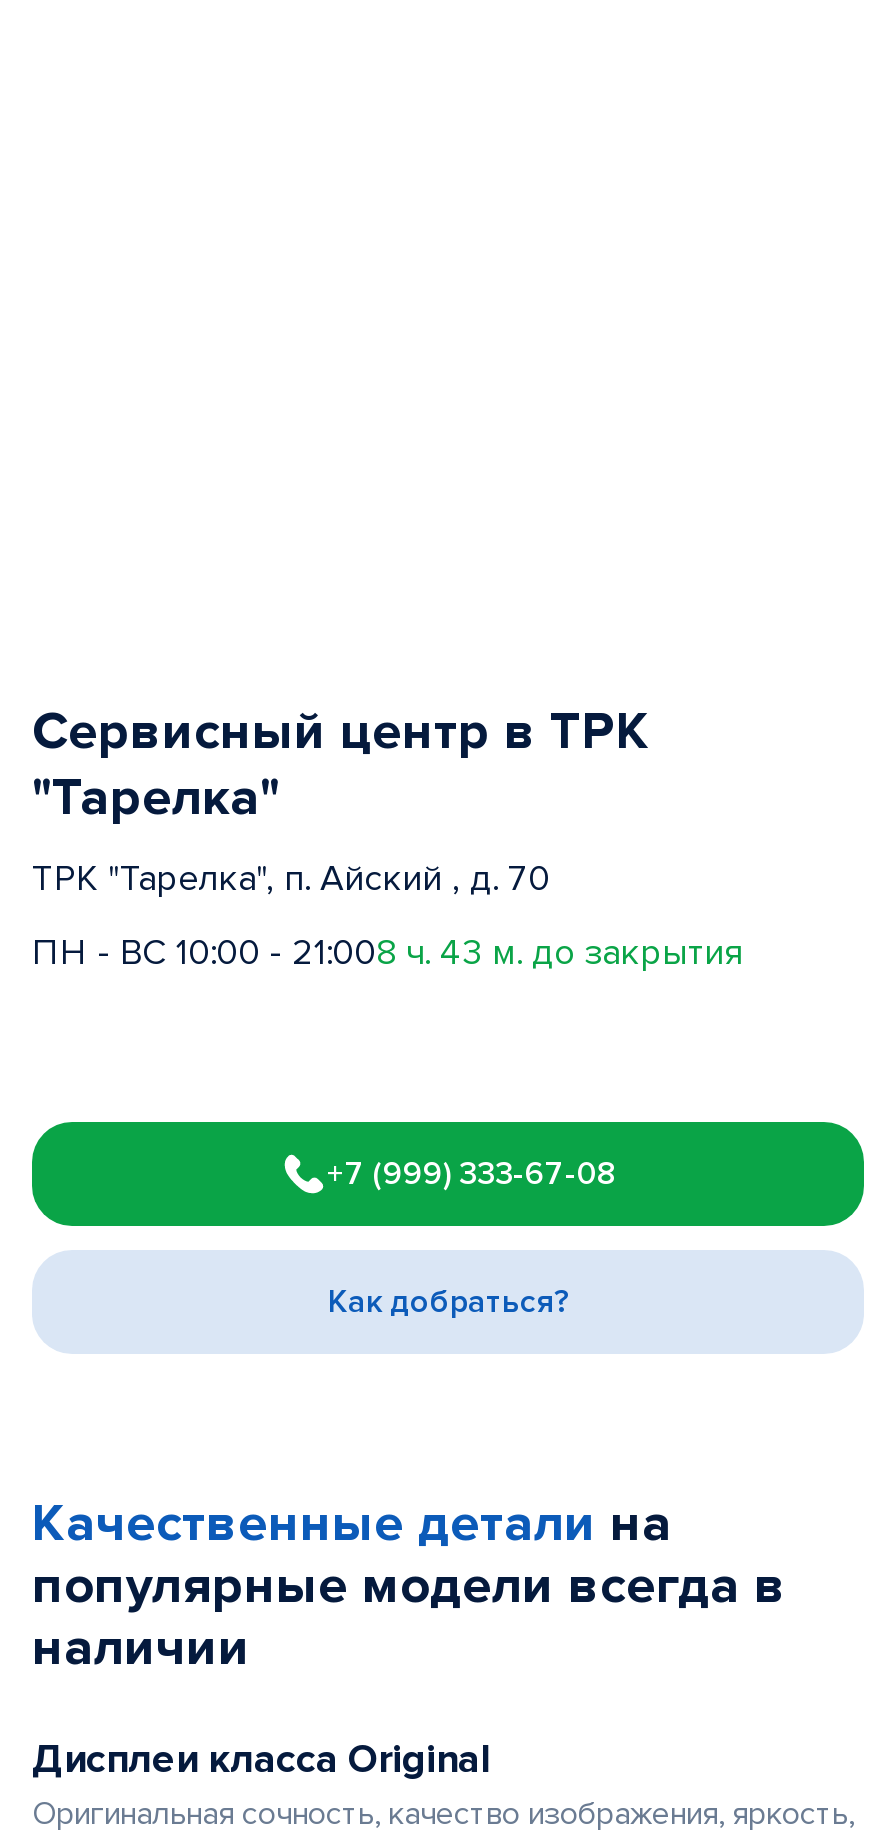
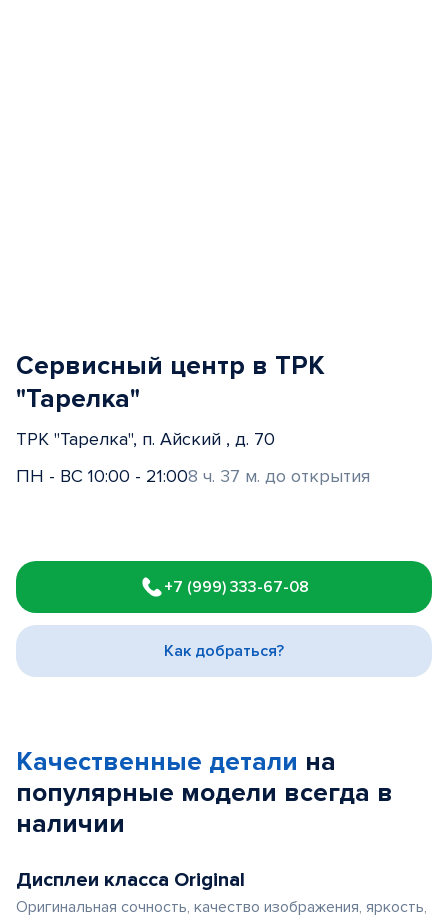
[32,930,742,974] ПН - ВС 10:00 - 21:008 ч. 43 м. до закрытия -> [16,465,370,487] ПН - ВС 10:00 - 21:008 ч. 37 м. до открытия

